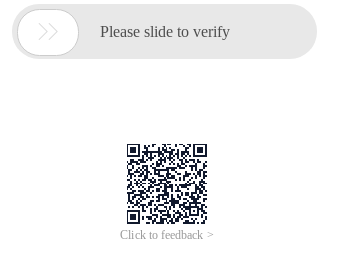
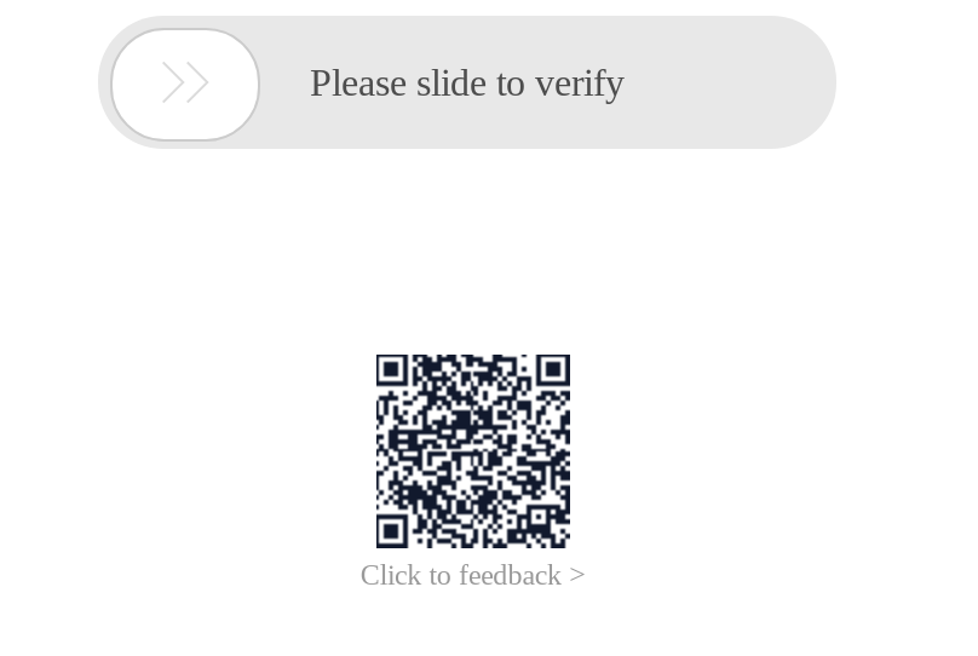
[127,143,208,225] [image] -> [374,352,573,551] [image]

